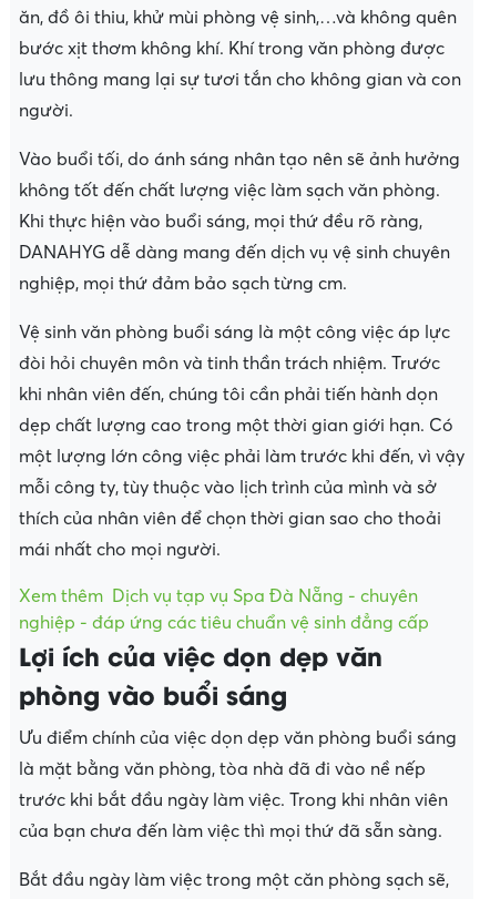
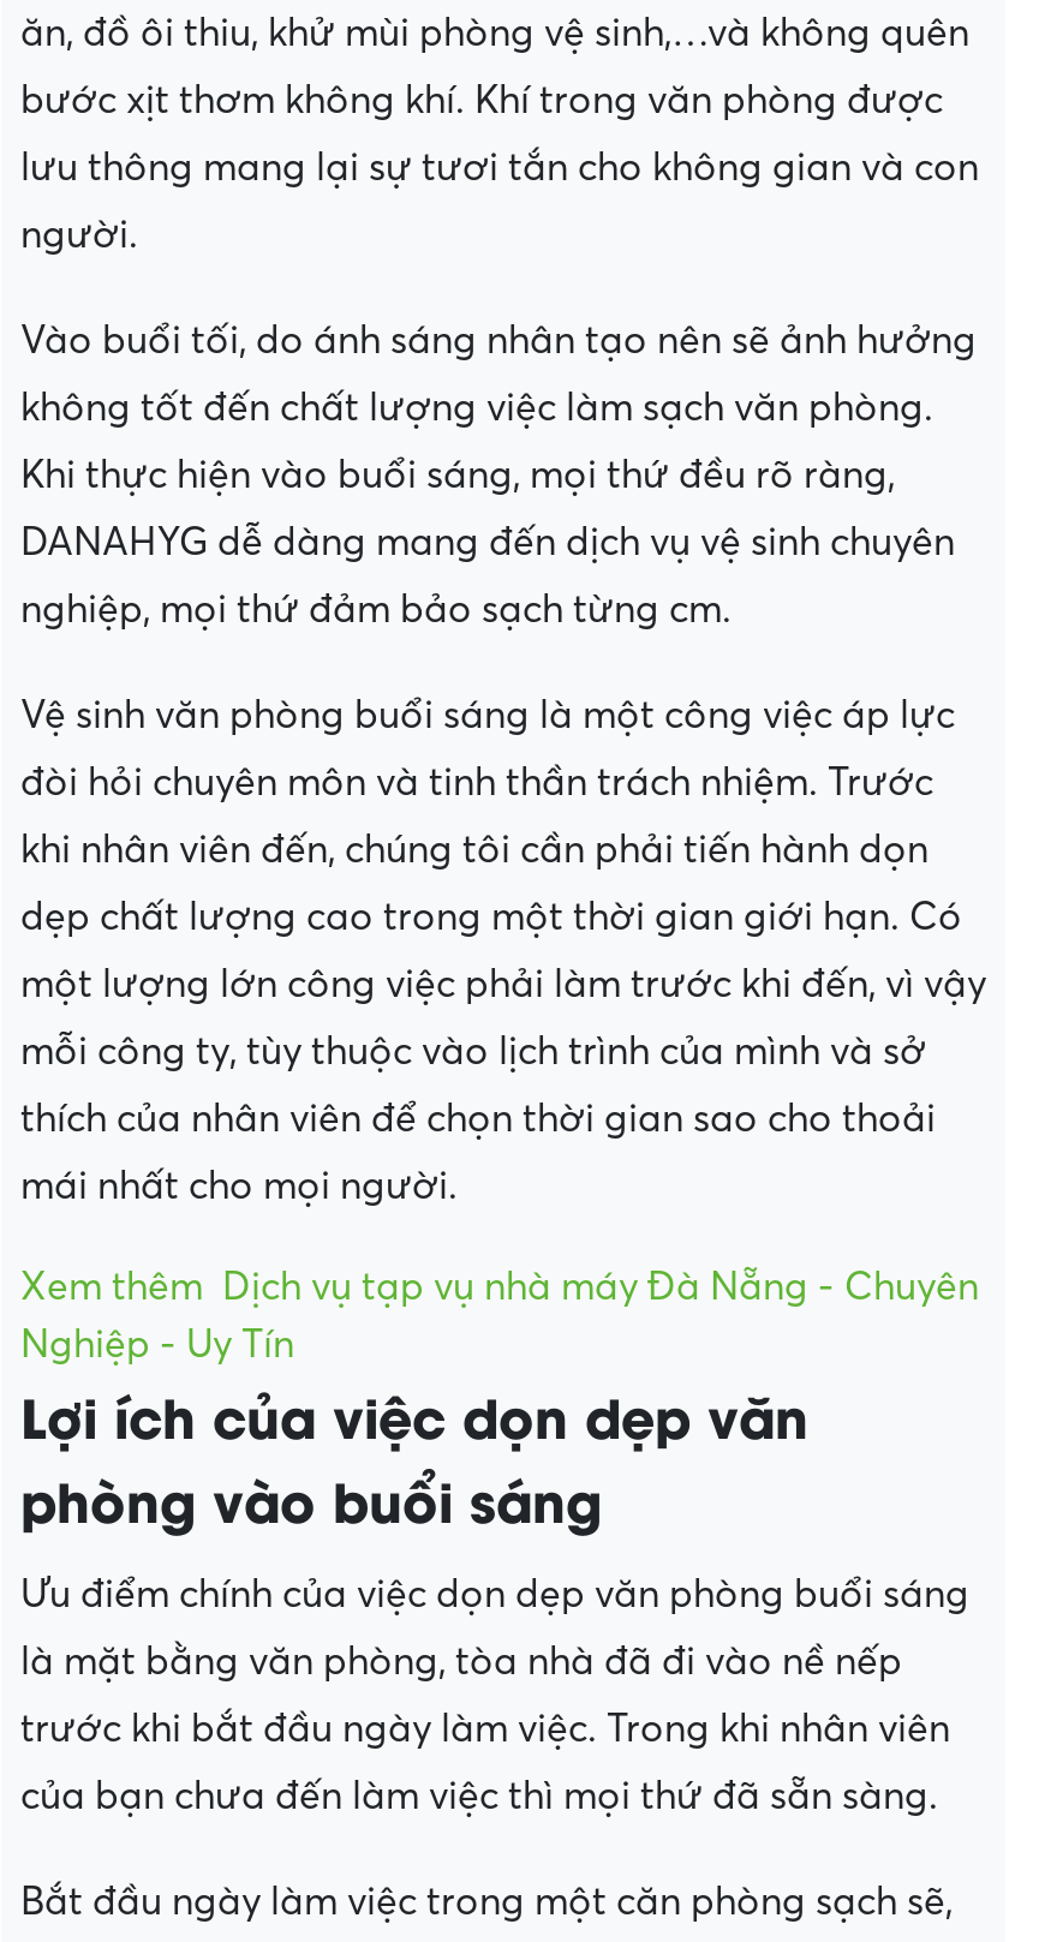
[19,587,429,633] Xem thêm Dịch vụ tạp vụ Spa Đà Nẵng - chuyên | nghiệp - đáp ứng các tiêu chuẩn vệ sinh đẳng cấp -> [20,1267,979,1368] Xem thêm Dịch vụ tạp vụ nhà máy Đà Nẵng - Chuyên | Nghiệp - Uy Tín

